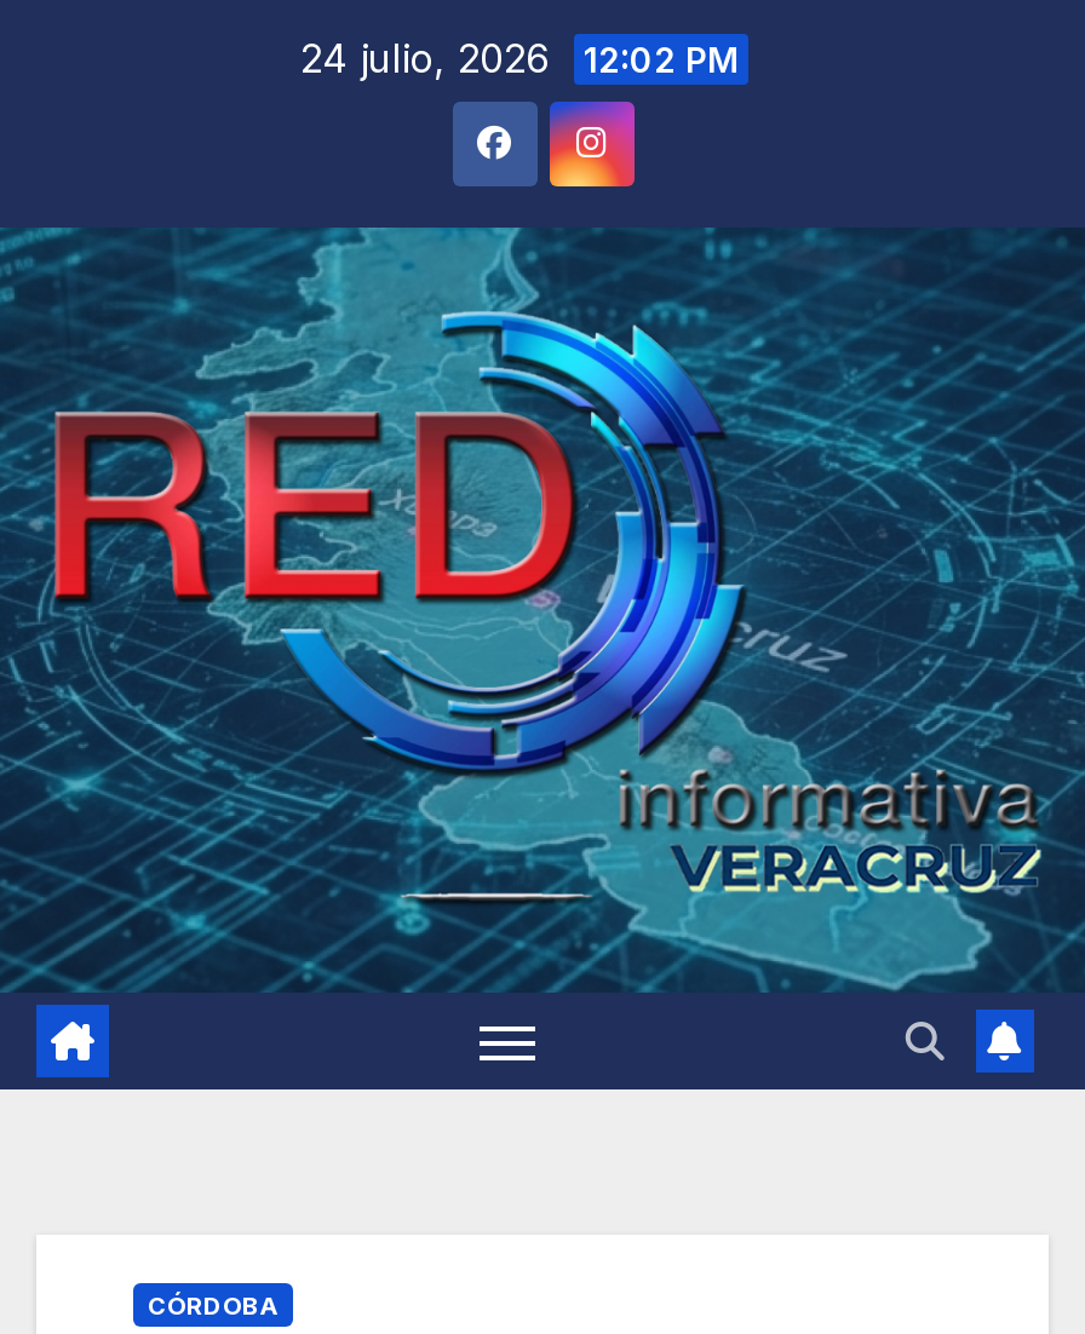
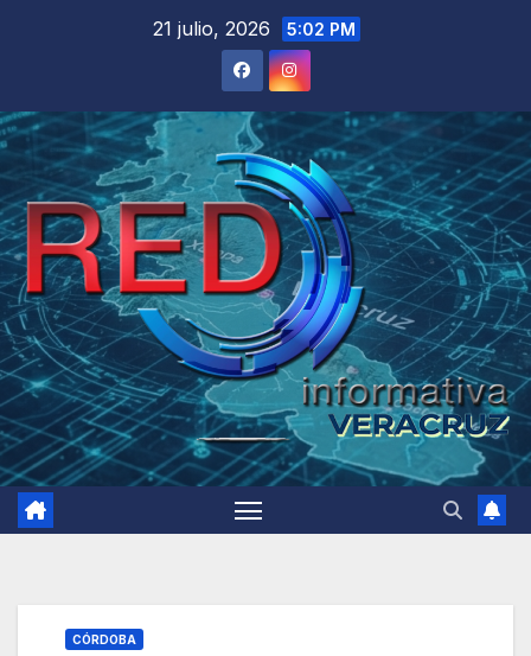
[300,34,739,82] 24 julio, 2026 12:02 PM -> [153,17,356,40] 21 julio, 2026 5:02 PM

